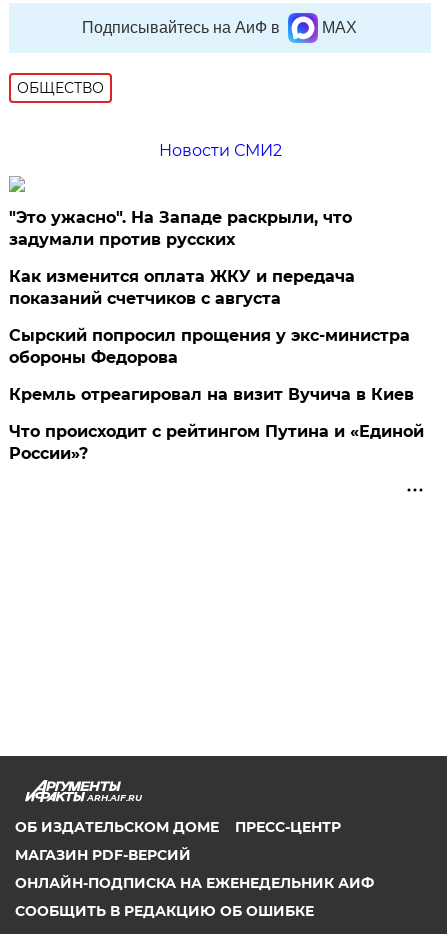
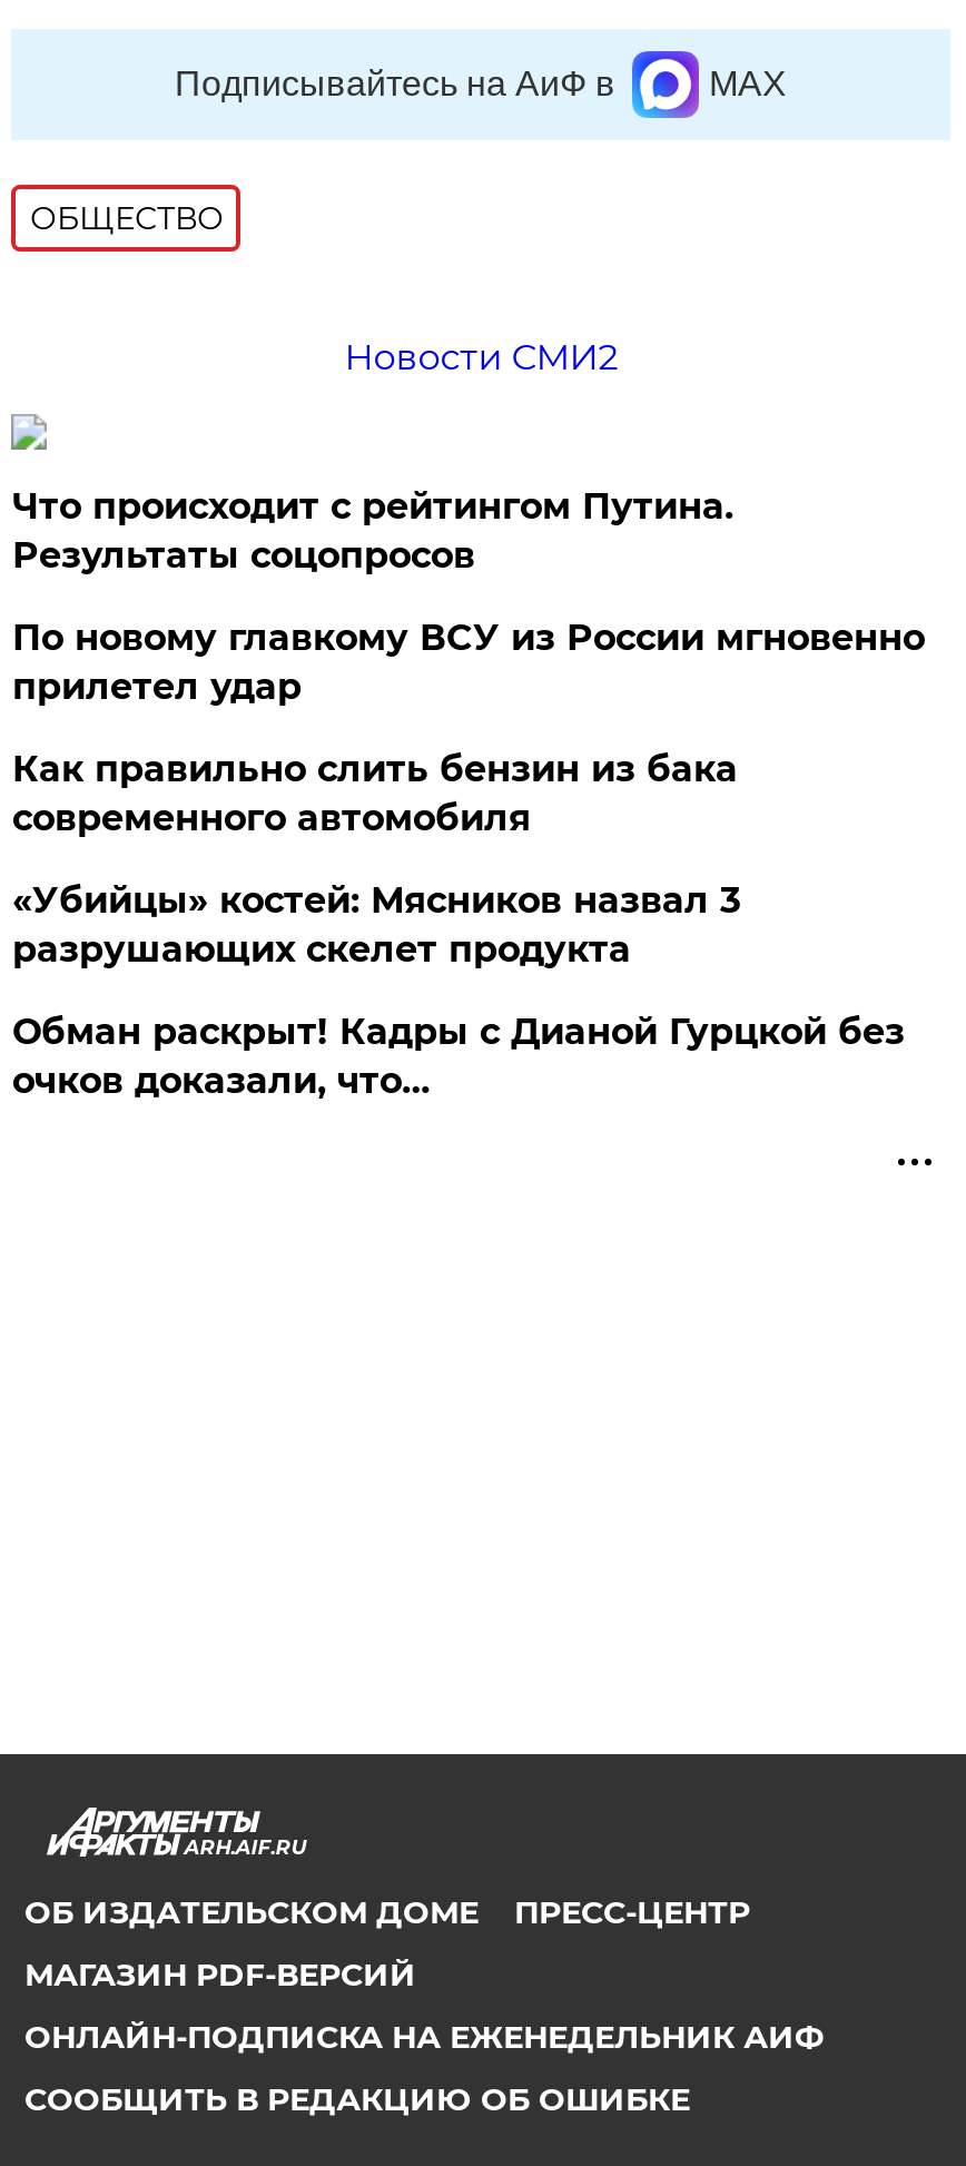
[9,208,352,249] "Это ужасно". На Западе раскрыли, что | задумали против русских -> [12,485,733,576] Что происходит с рейтингом Путина. | Результаты соцопросов
[9,267,355,308] Как изменится оплата ЖКУ и передача | показаний счетчиков с августа -> [12,616,925,708] По новому главкому ВСУ из России мгновенно | прилетел удар
[9,326,410,367] Сырский попросил прощения у экс-министра | обороны Федорова -> [12,748,738,839] Как правильно слить бензин из бака | современного автомобиля
[9,385,414,404] Кремль отреагировал на визит Вучича в Киев -> [12,879,740,970] «Убийцы» костей: Мясников назвал 3 | разрушающих скелет продукта
[9,422,424,463] Что происходит с рейтингом Путина и «Единой | России»? -> [12,1010,905,1102] Обман раскрыт! Кадры с Дианой Гурцкой без | очков доказали, что…

